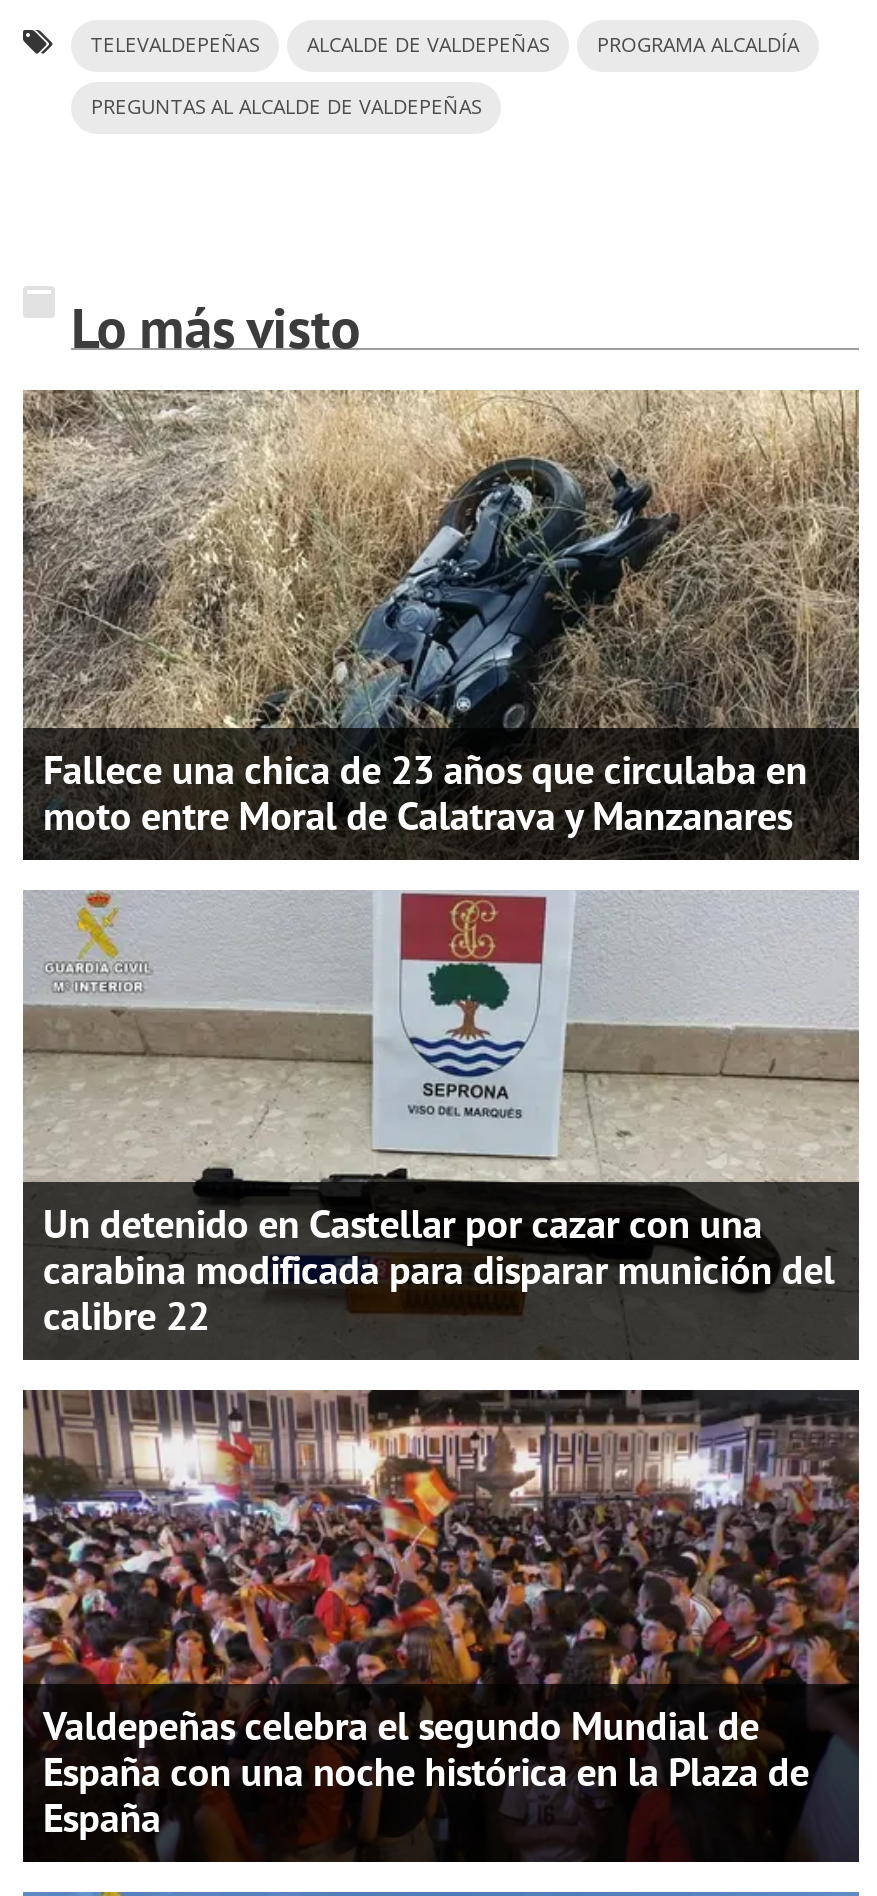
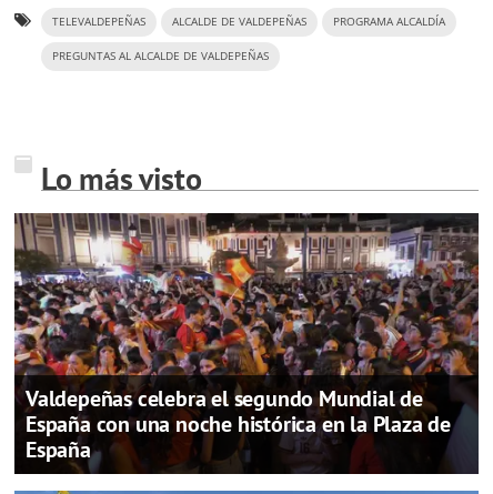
[21,388,861,842] [image] | Fallece una chica de 23 años que circulaba en | moto entre Moral de Calatrava y Manzanares -> none
[21,890,861,1343] [image] | Un detenido en Castellar por cazar con una | carabina modificada para disparar munición del | calibre 22 -> none

